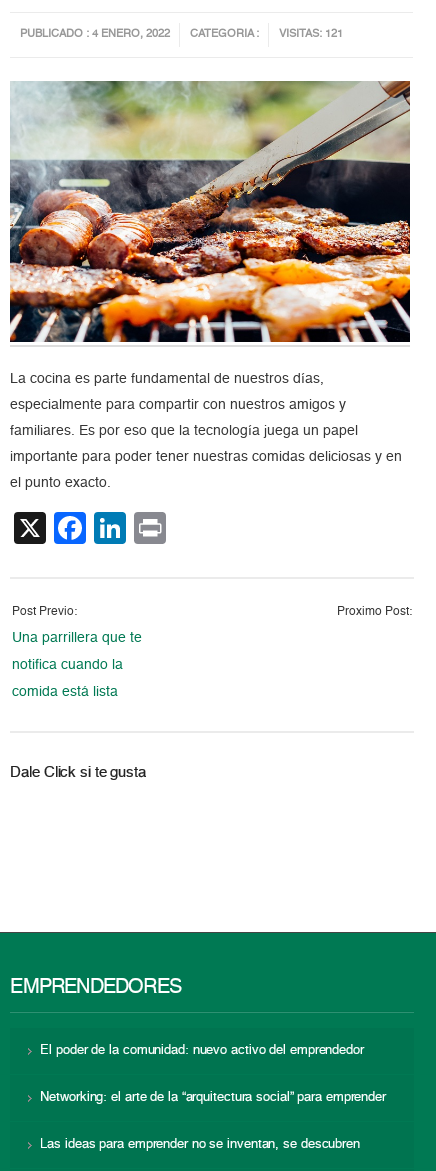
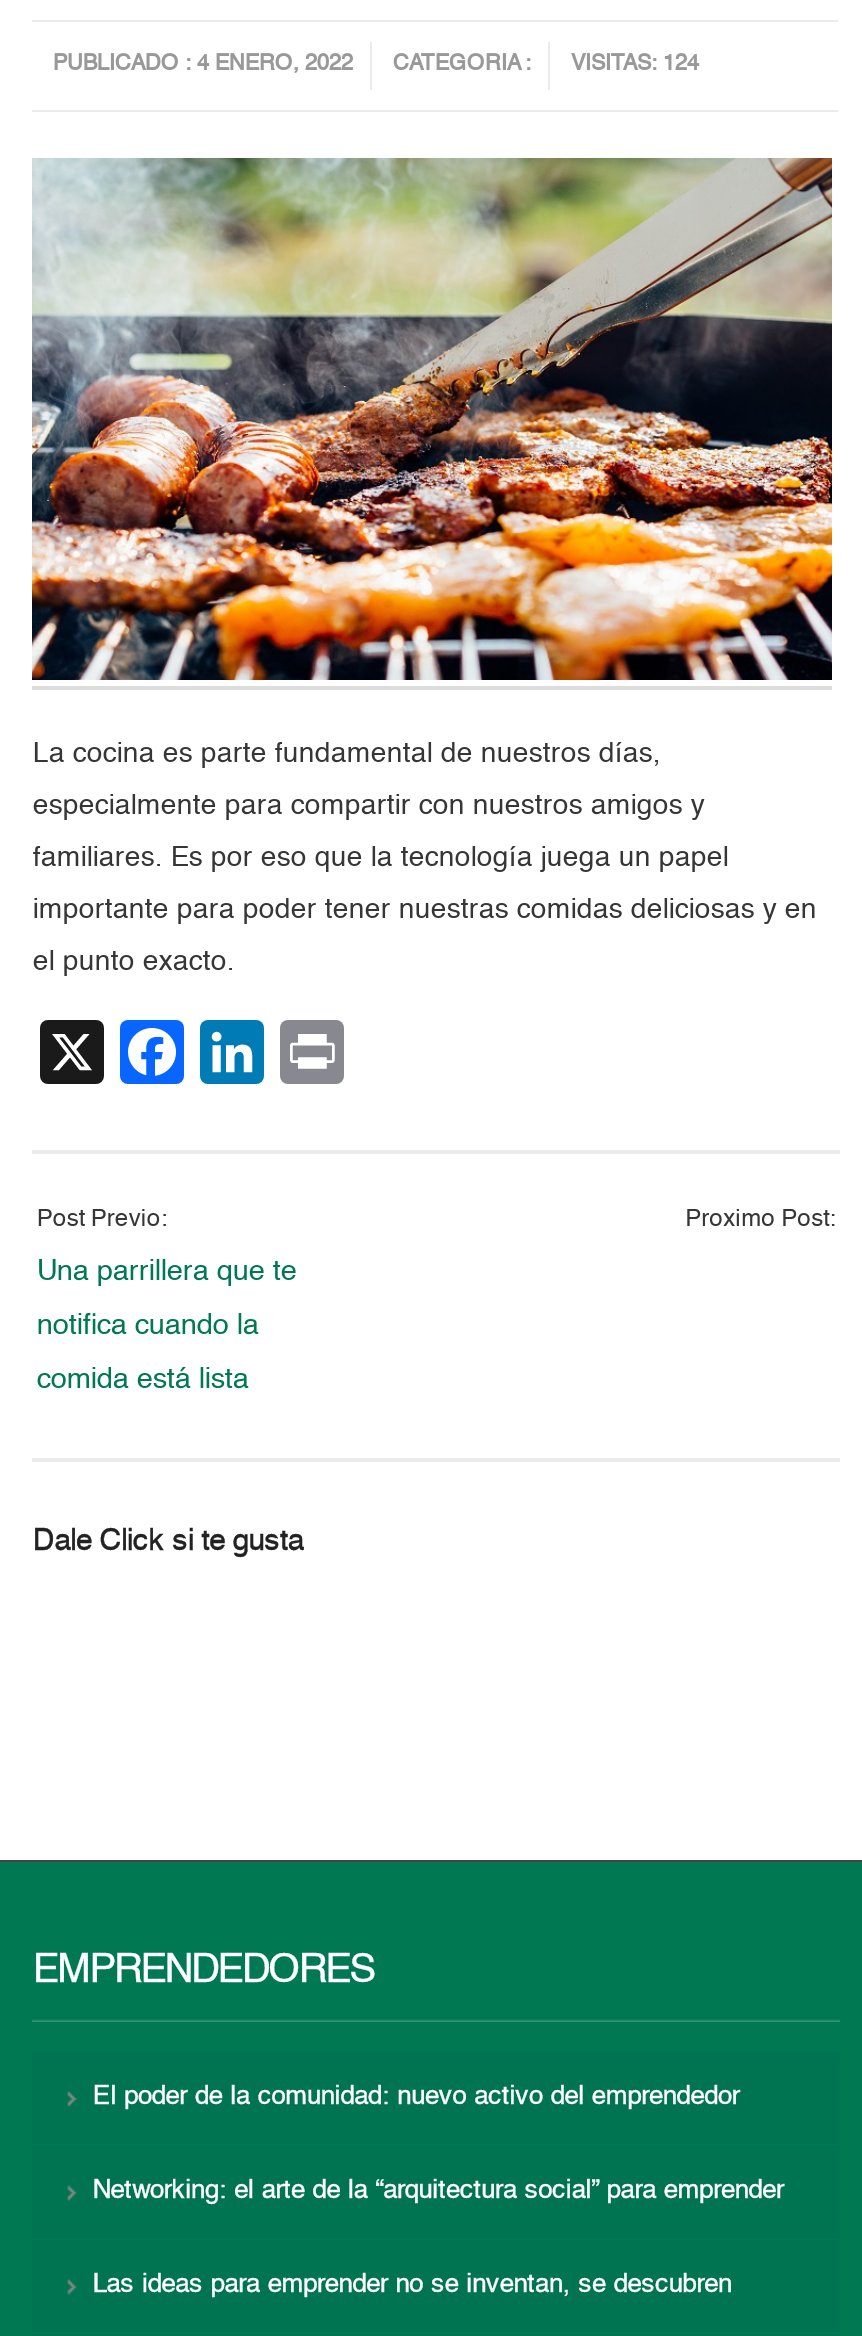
[20,29,343,40] PUBLICADO : 4 ENERO, 2022 CATEGORIA : VISITAS: 121 -> [53,55,699,77] PUBLICADO : 4 ENERO, 2022 CATEGORIA : VISITAS: 124

